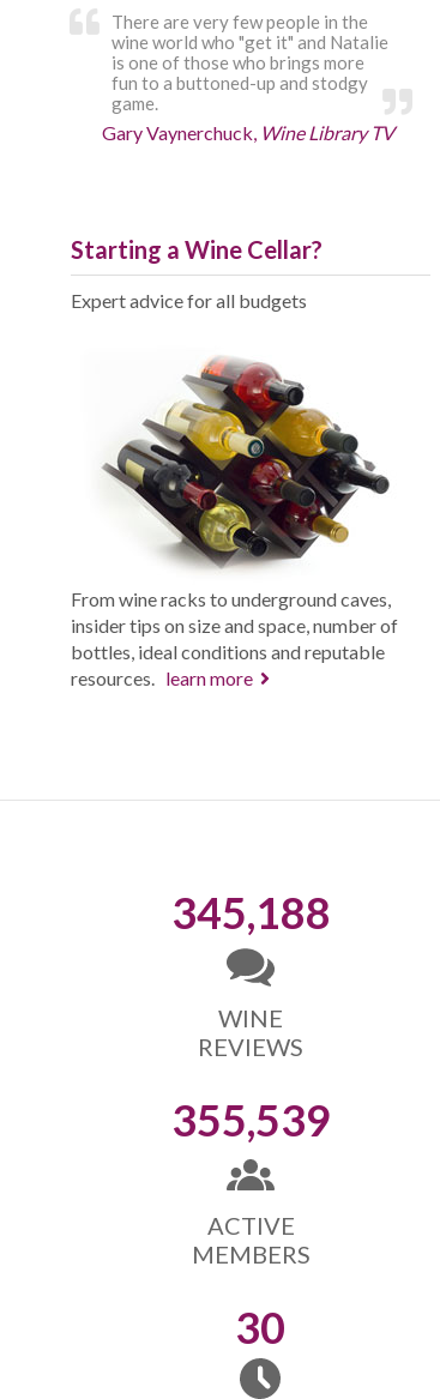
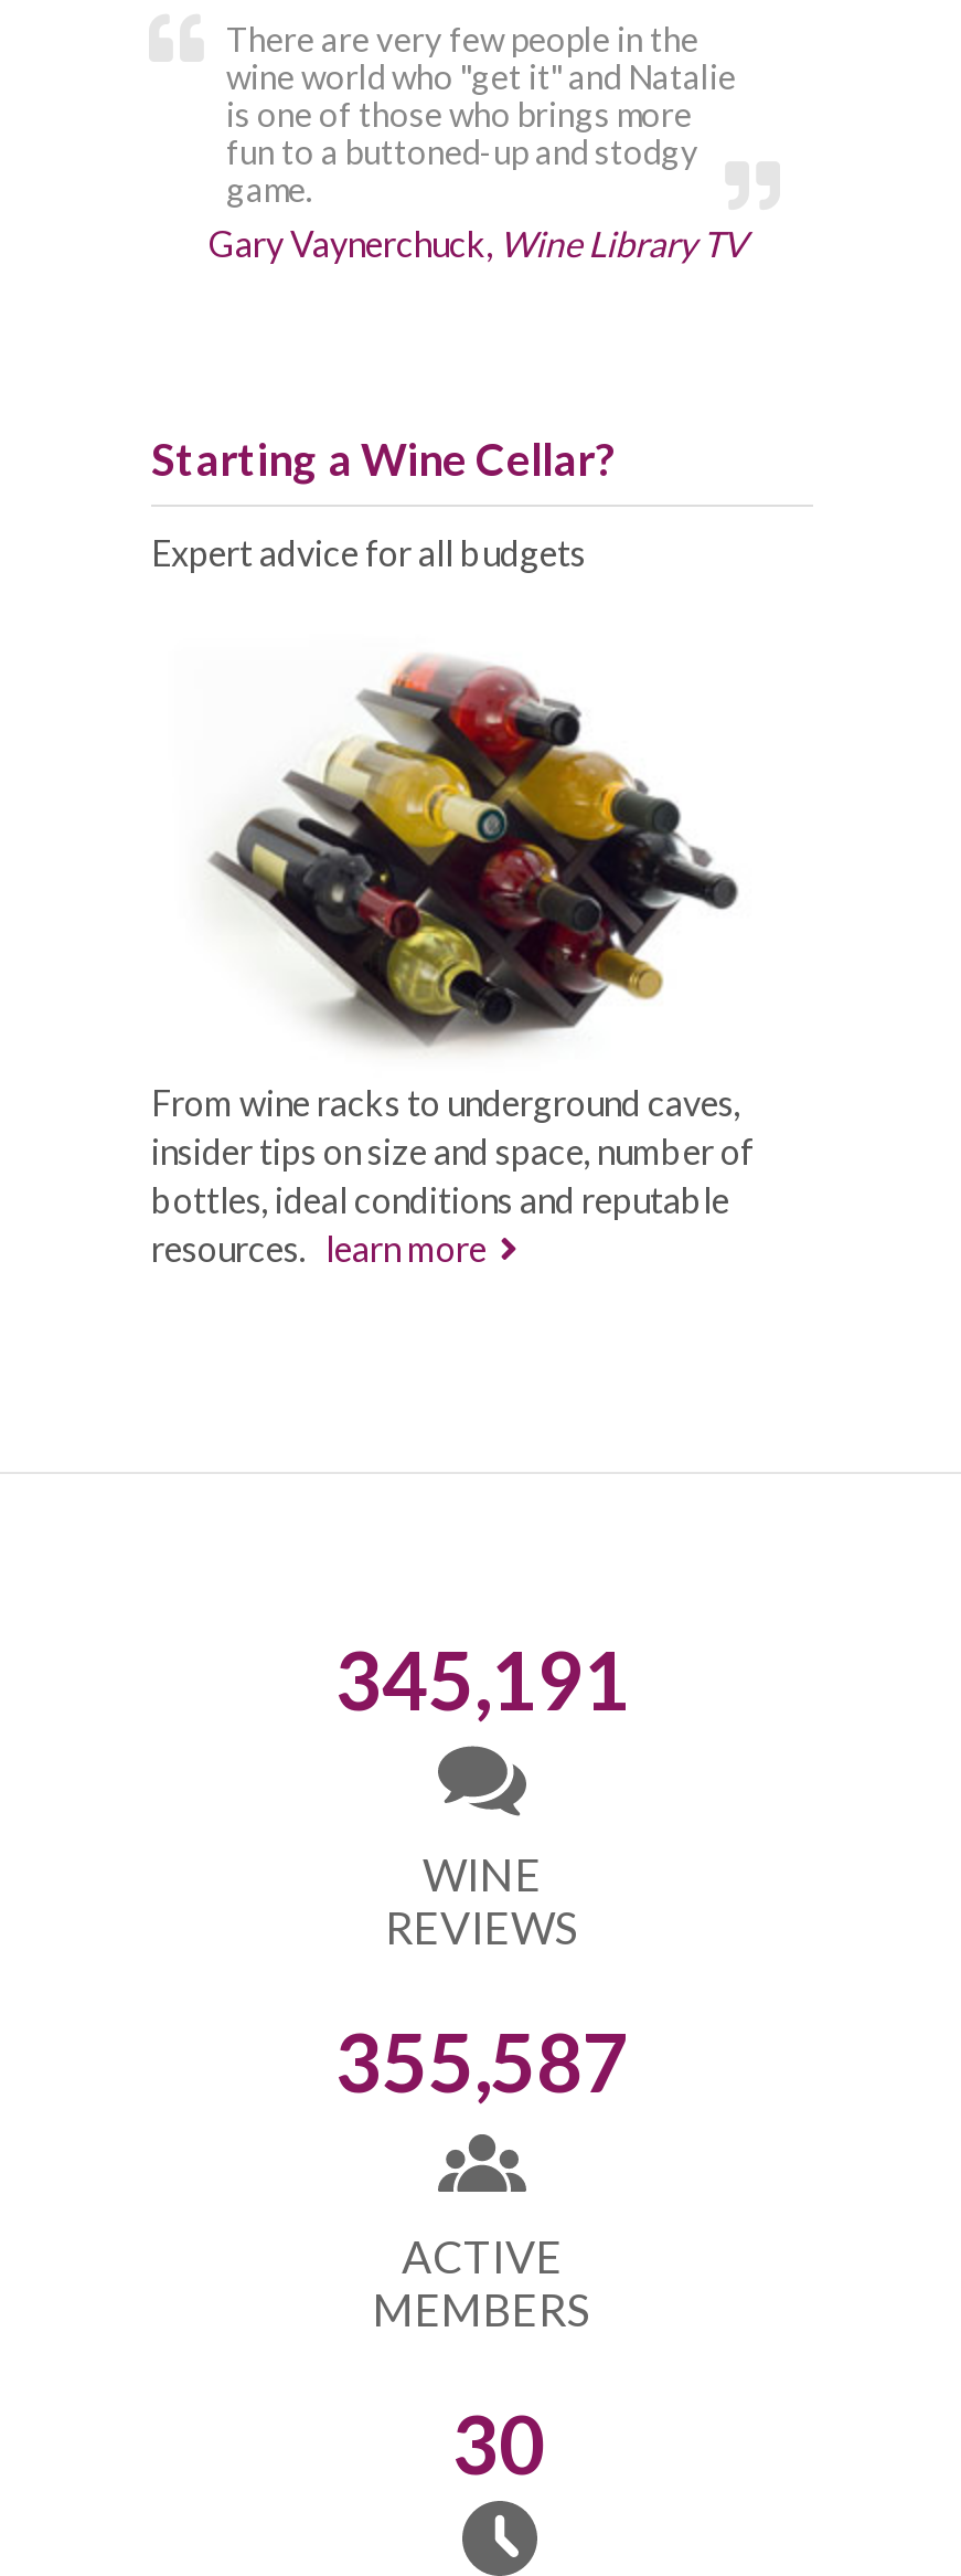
[171,886,330,939] 345,188 -> [335,1631,629,1728] 345,191
[171,1093,330,1146] 355,539 -> [335,2013,629,2110] 355,587

